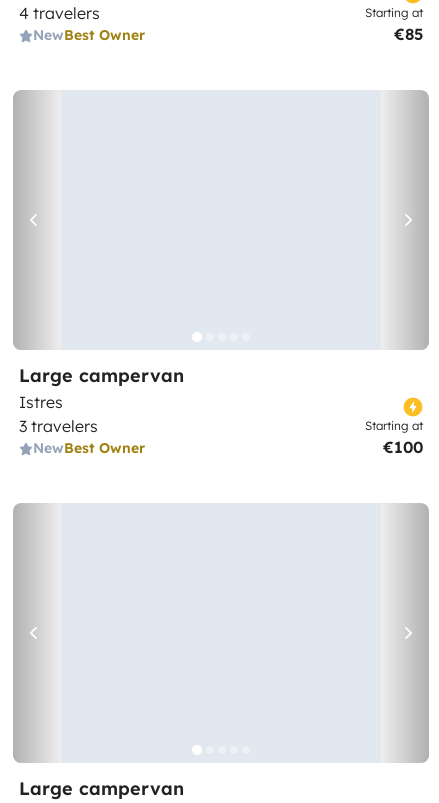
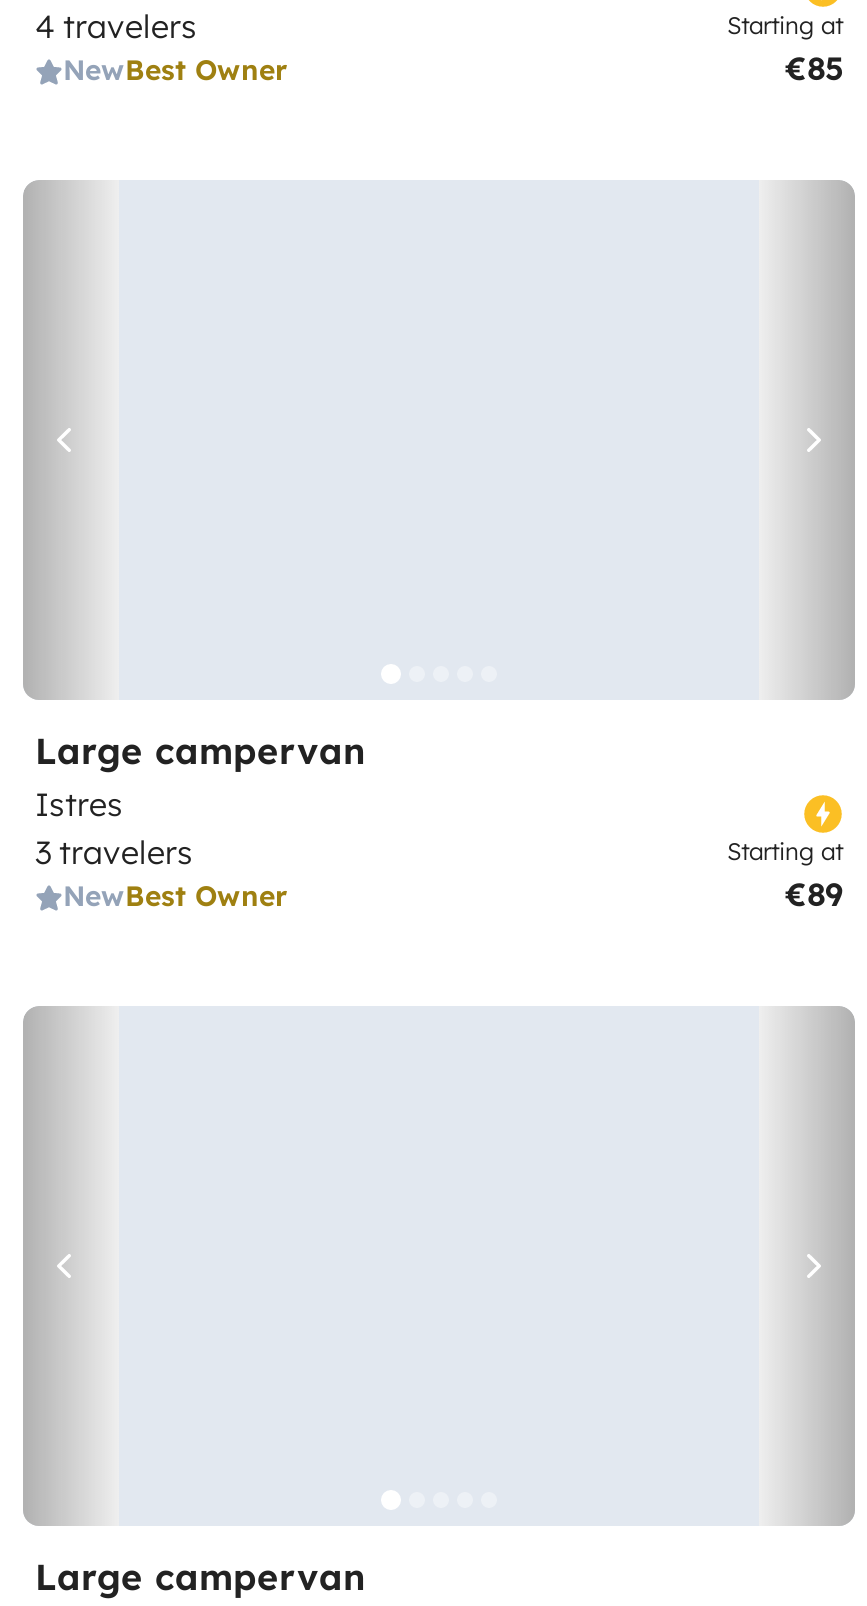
[383,437,423,457] €100 -> [785,874,843,914] €89

